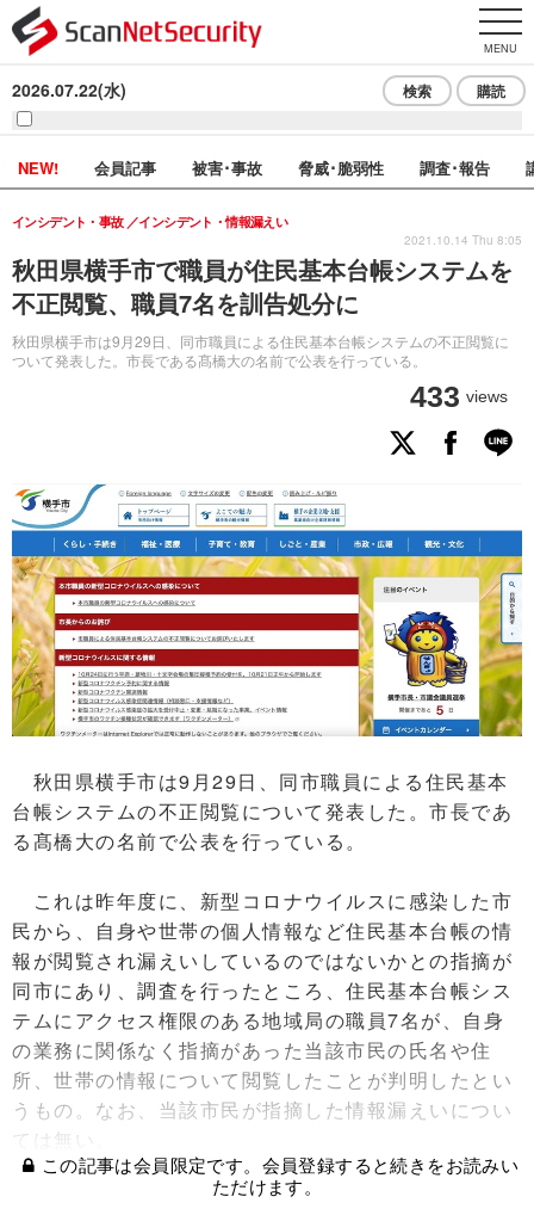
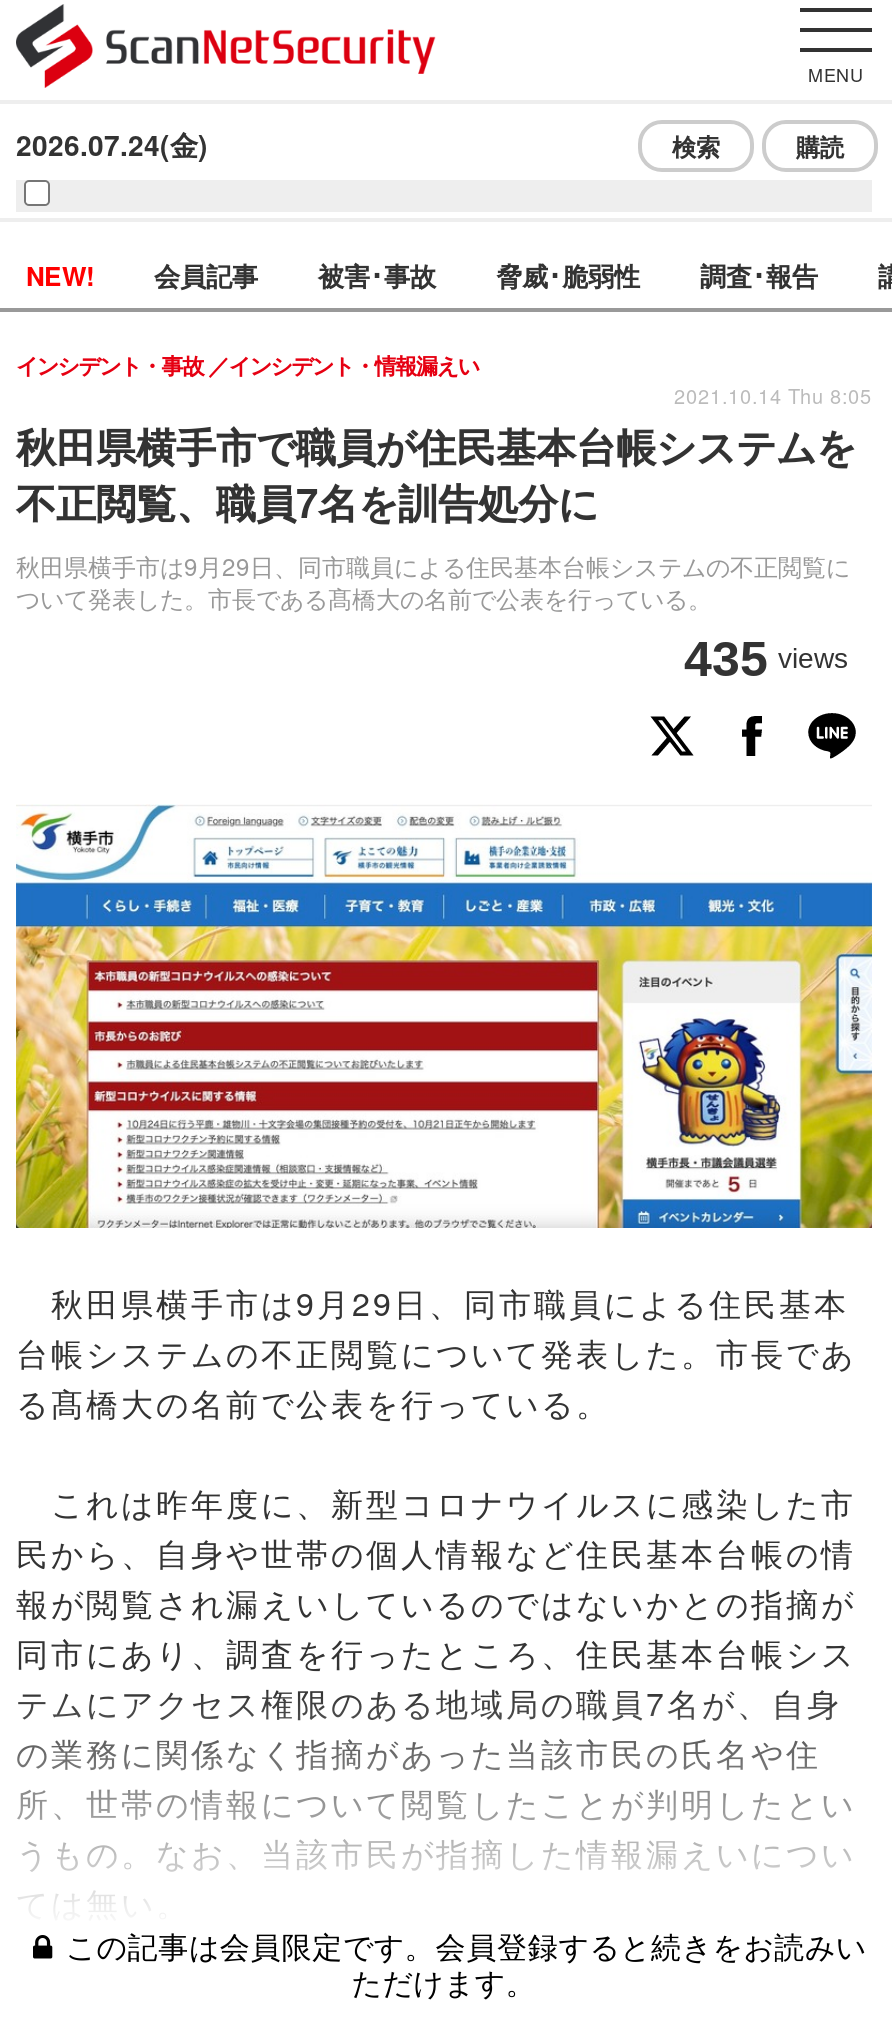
[12,78,126,101] 2026.07.22(水) -> [16,124,208,164] 2026.07.24(金)
[410,380,508,413] 433 views -> [684,630,848,686] 435 views

